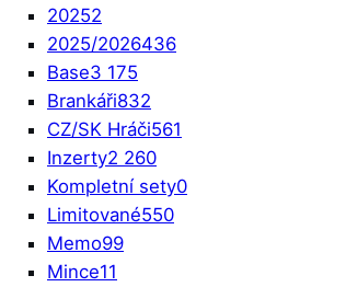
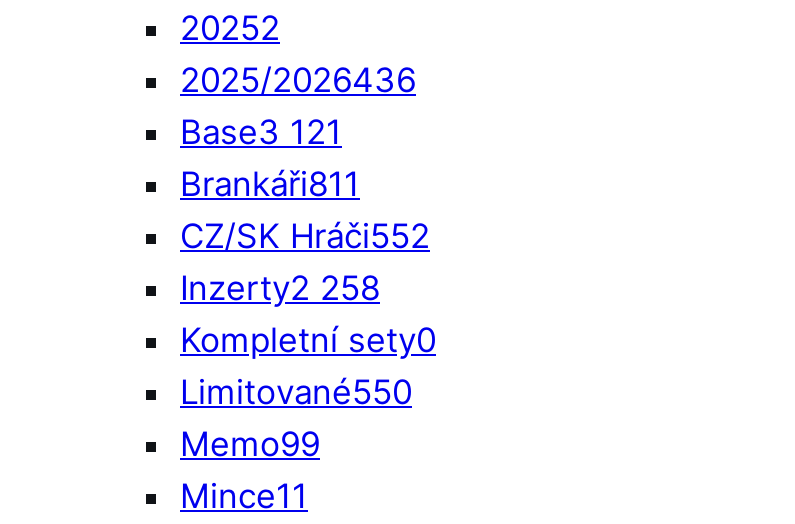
[47,61,138,83] Base3 175 -> [180,112,342,152] Base3 121
[47,90,151,112] Brankáři832 -> [180,164,360,204] Brankáři811
[47,118,182,140] CZ/SK Hráči561 -> [180,216,430,256] CZ/SK Hráči552
[47,147,157,169] Inzerty2 260 -> [180,268,380,308] Inzerty2 258

